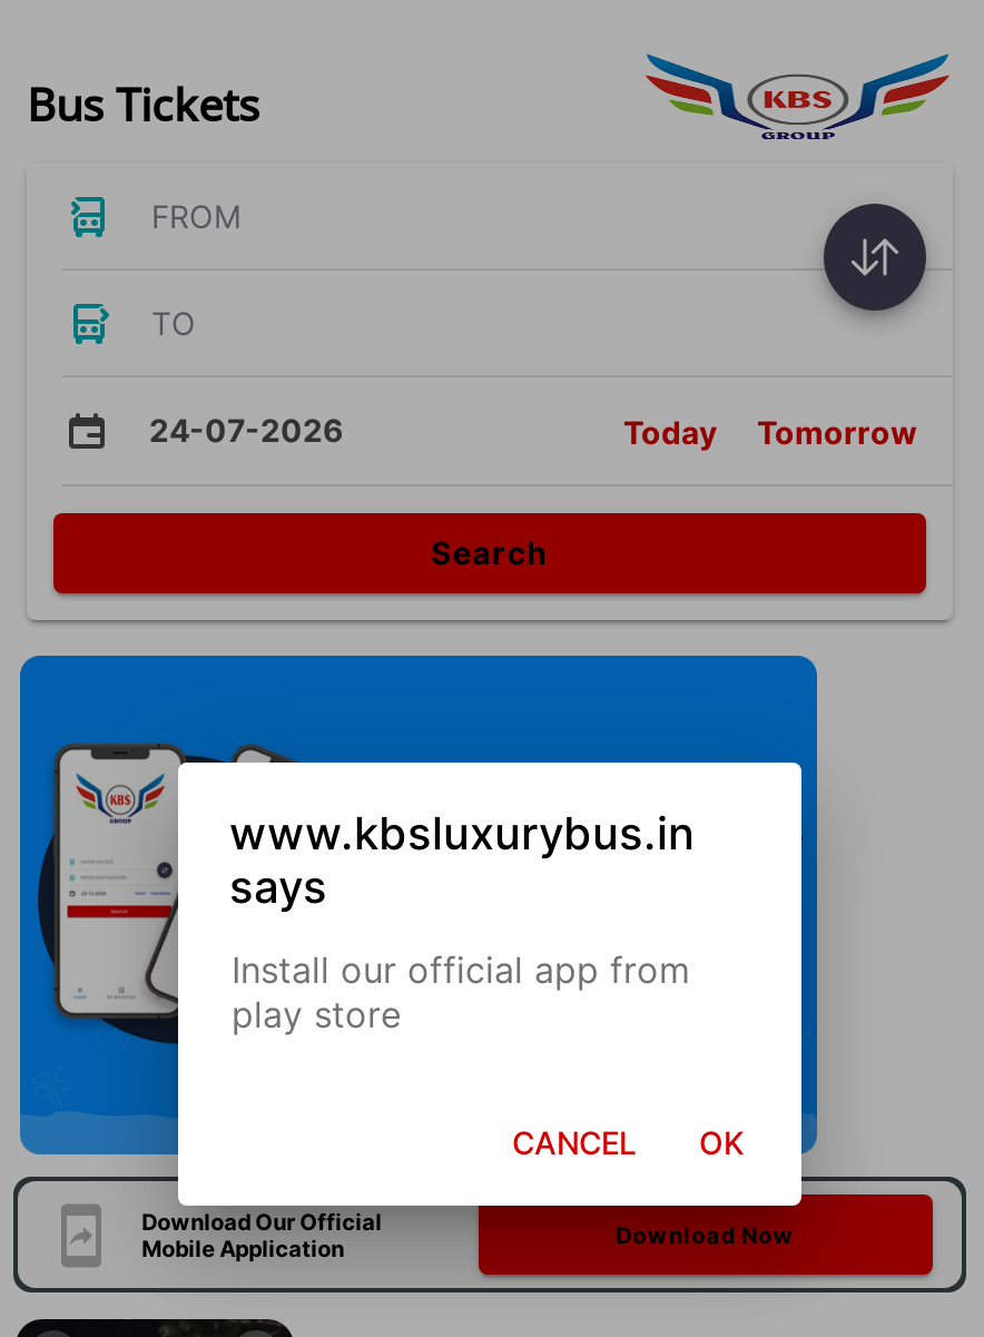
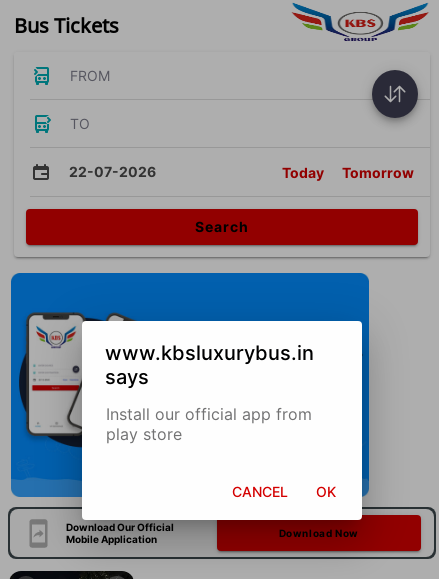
[149,411,343,449] 24-07-2026 -> [69,163,156,180] 22-07-2026

